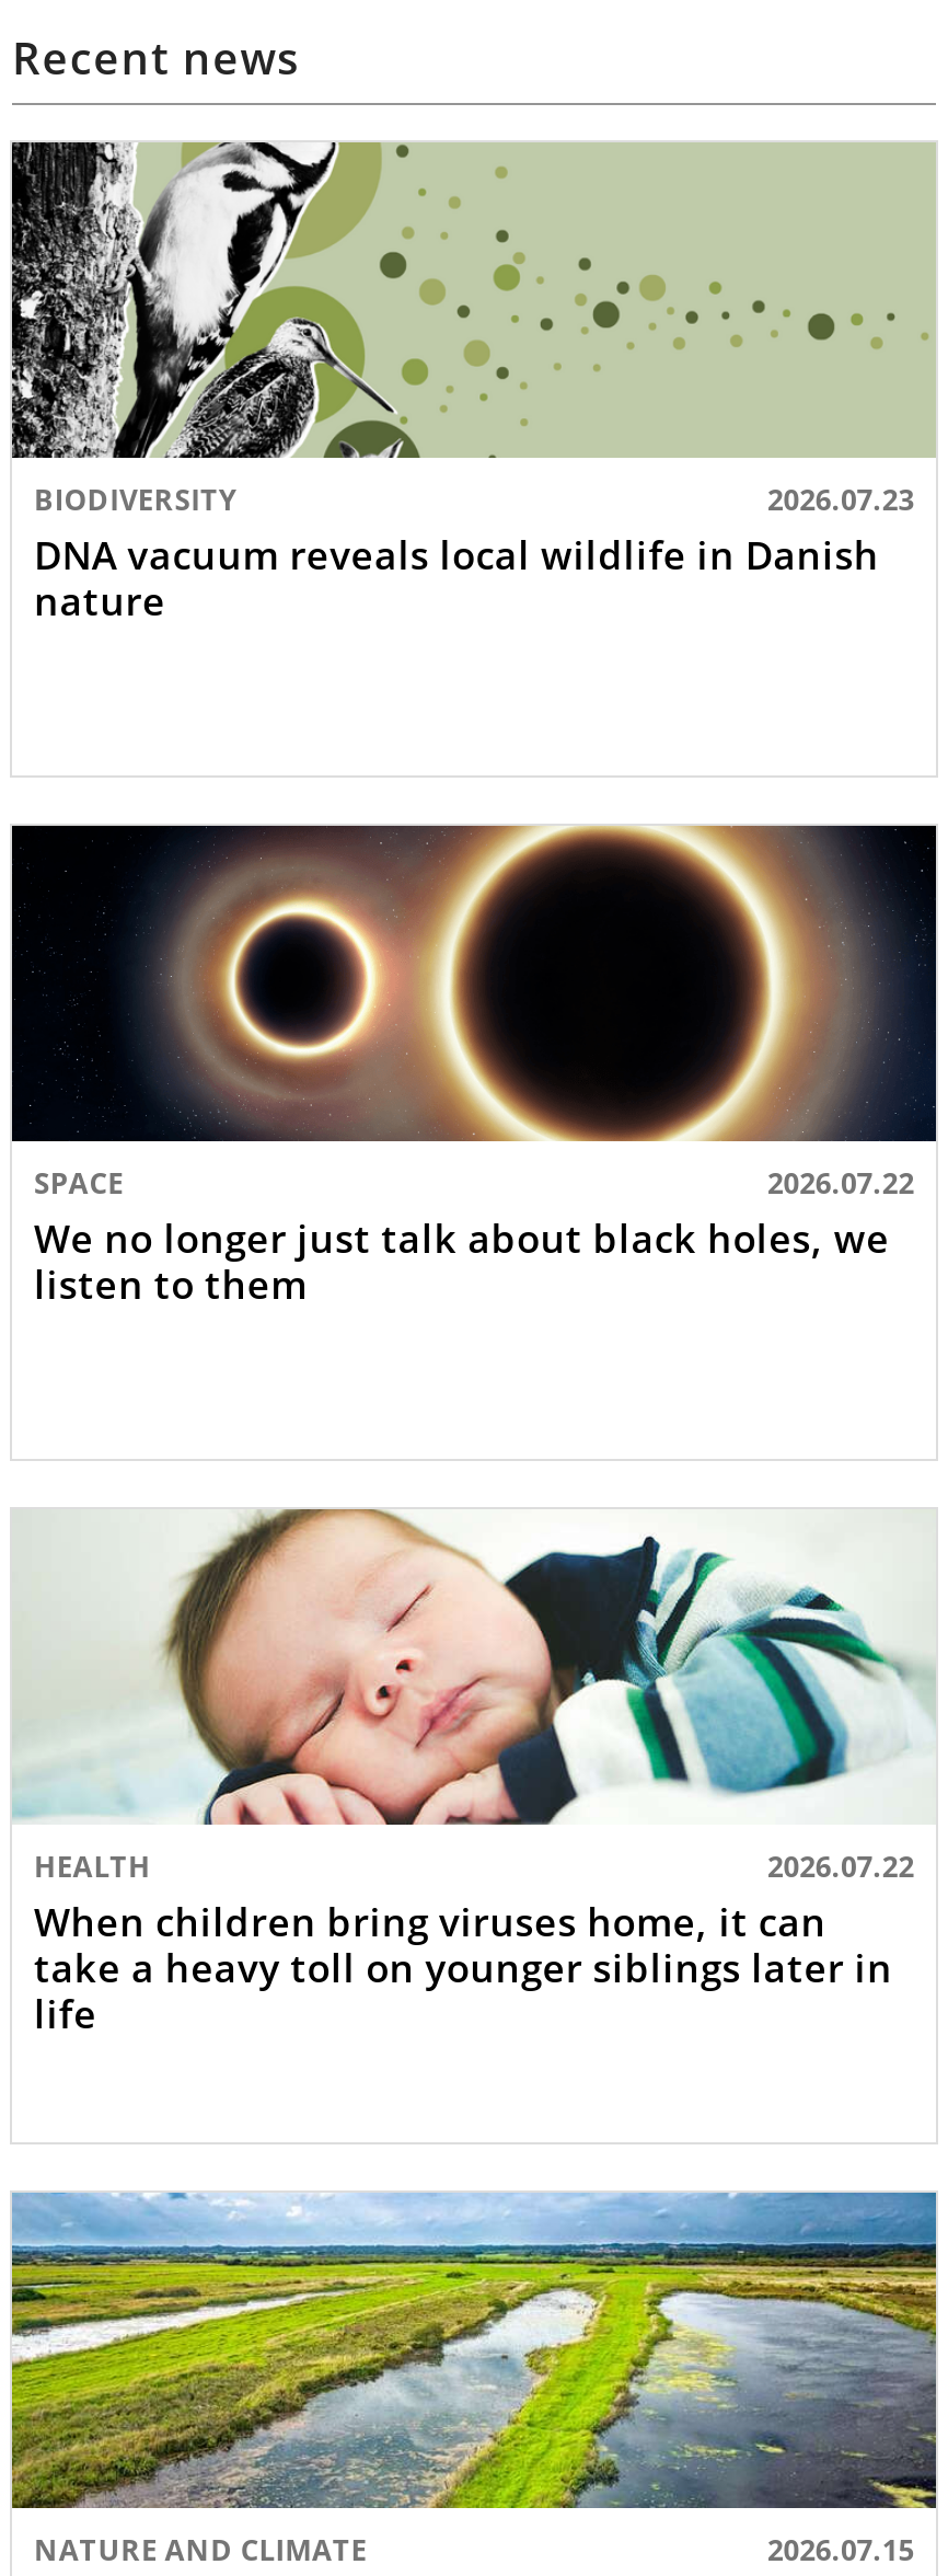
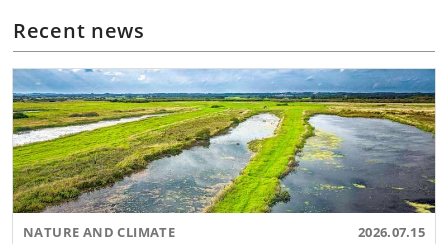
[10,140,936,627] [image] | BIODIVERSITY | 2026.07.23 | DNA vacuum reveals local wildlife in Danish | nature -> none
[10,824,938,1310] [image] | SPACE | 2026.07.22 | We no longer just talk about black holes, we | listen to them -> none
[12,1507,936,2040] [image] | HEALTH | 2026.07.22 | When children bring viruses home, it can | take a heavy toll on younger siblings later in | life -> none

